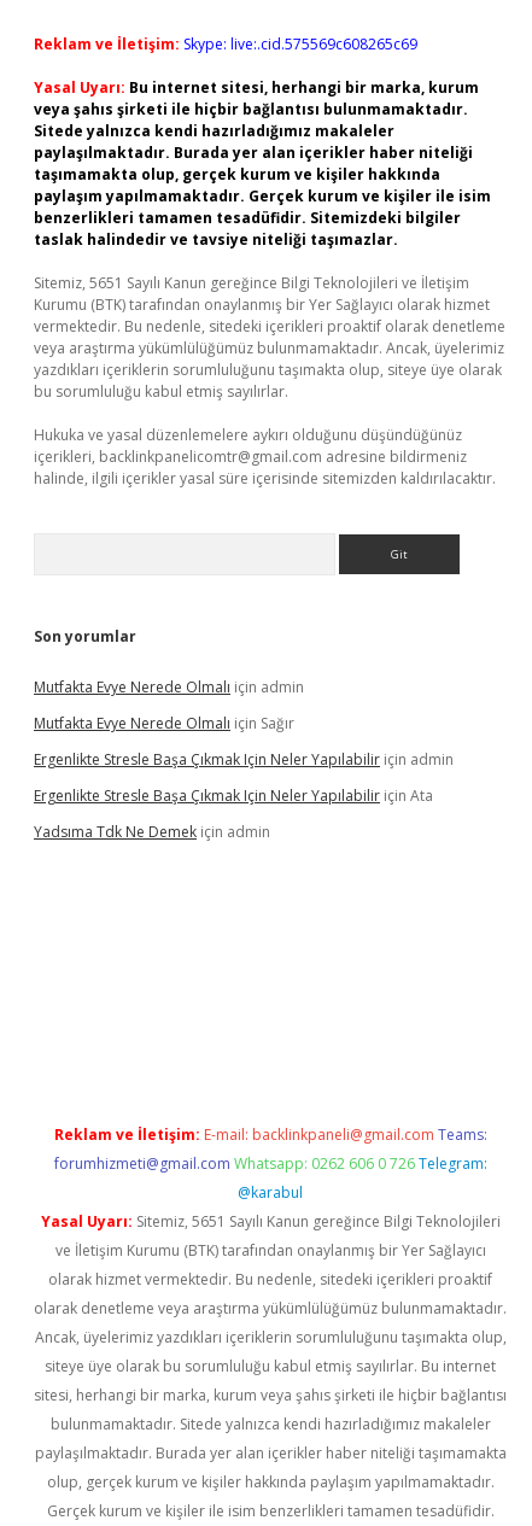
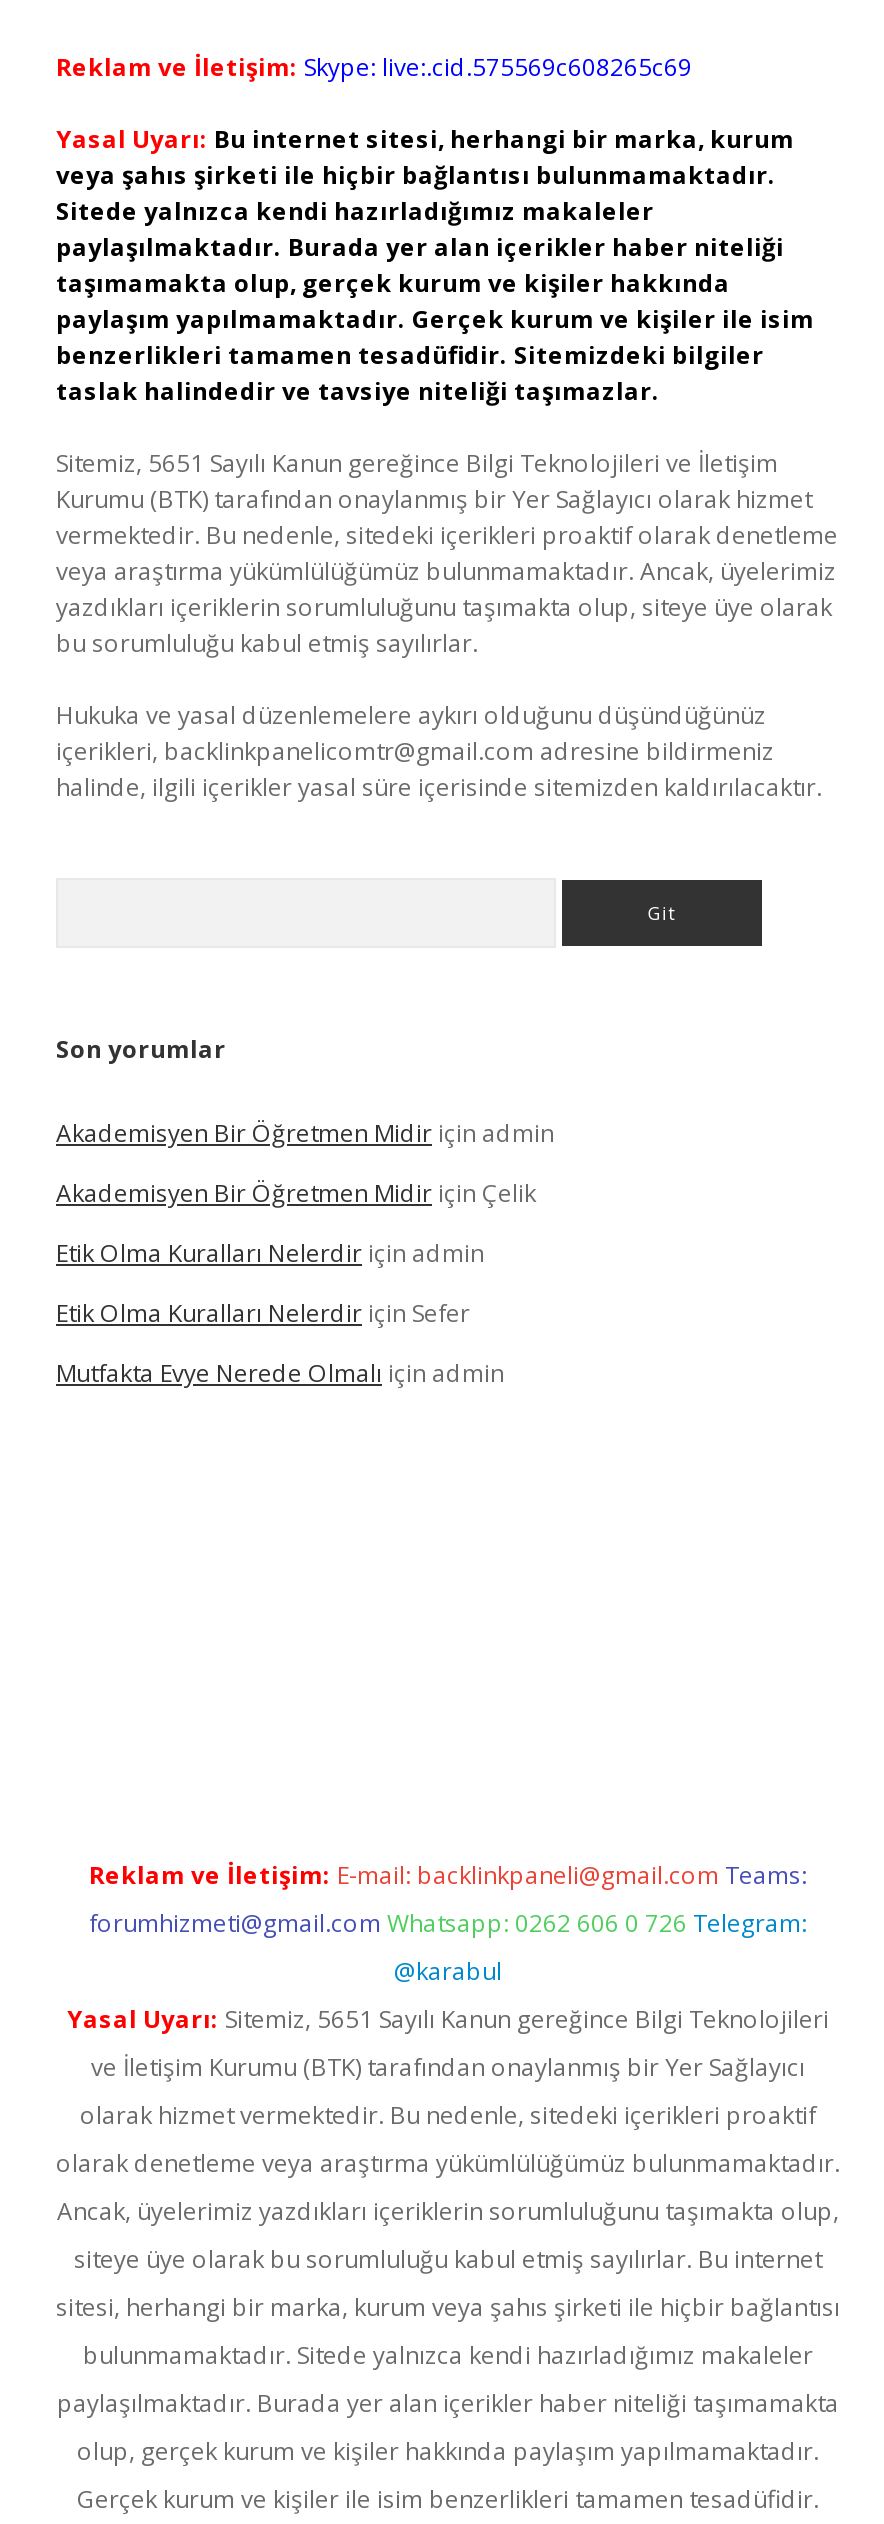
none -> [56,1116,554,1330] Akademisyen Bir Öğretmen Midir için admin | Akademisyen Bir Öğretmen Midir için Çelik | Etik Olma Kuralları Nelerdir için admin | Etik Olma Kuralları Nelerdir için Sefer
moved [34,677,304,697] -> [56,1356,504,1390]: Mutfakta Evye Nerede Olmalı için admin
[34,713,454,842] Mutfakta Evye Nerede Olmalı için Sağır | Ergenlikte Stresle Başa Çıkmak Için Neler Yapılabilir için admin | Ergenlikte Stresle Başa Çıkmak Için Neler Yapılabilir için Ata | Yadsıma Tdk Ne Demek için admin -> none

